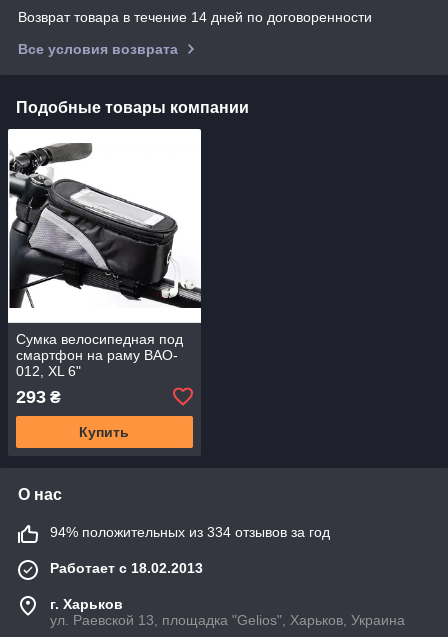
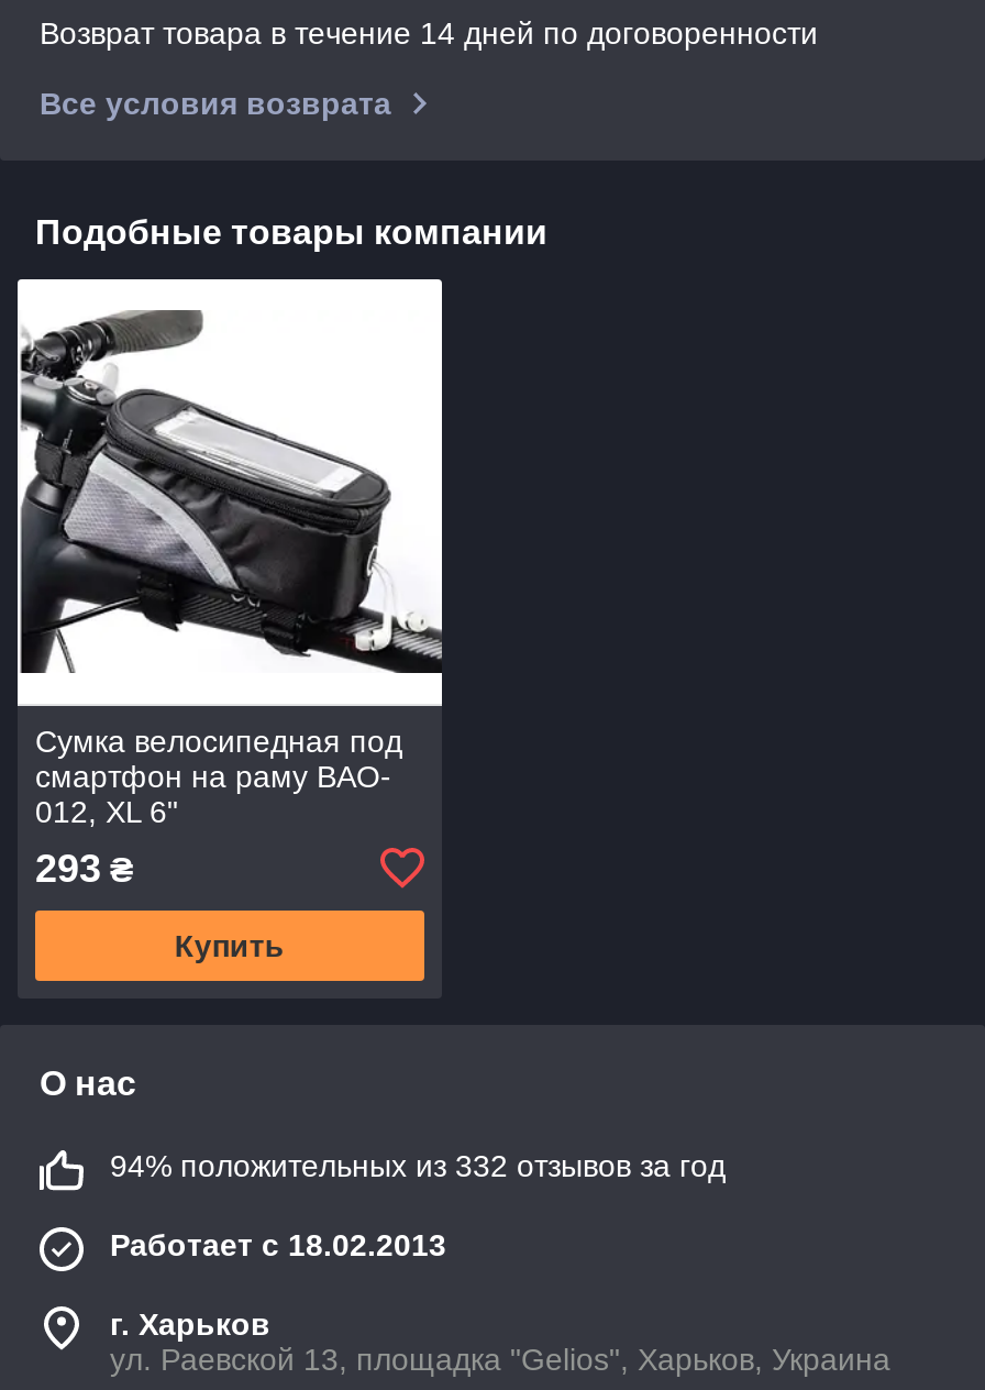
[50,524,330,540] 94% положительных из 334 отзывов за год -> [110,1148,726,1183] 94% положительных из 332 отзывов за год

